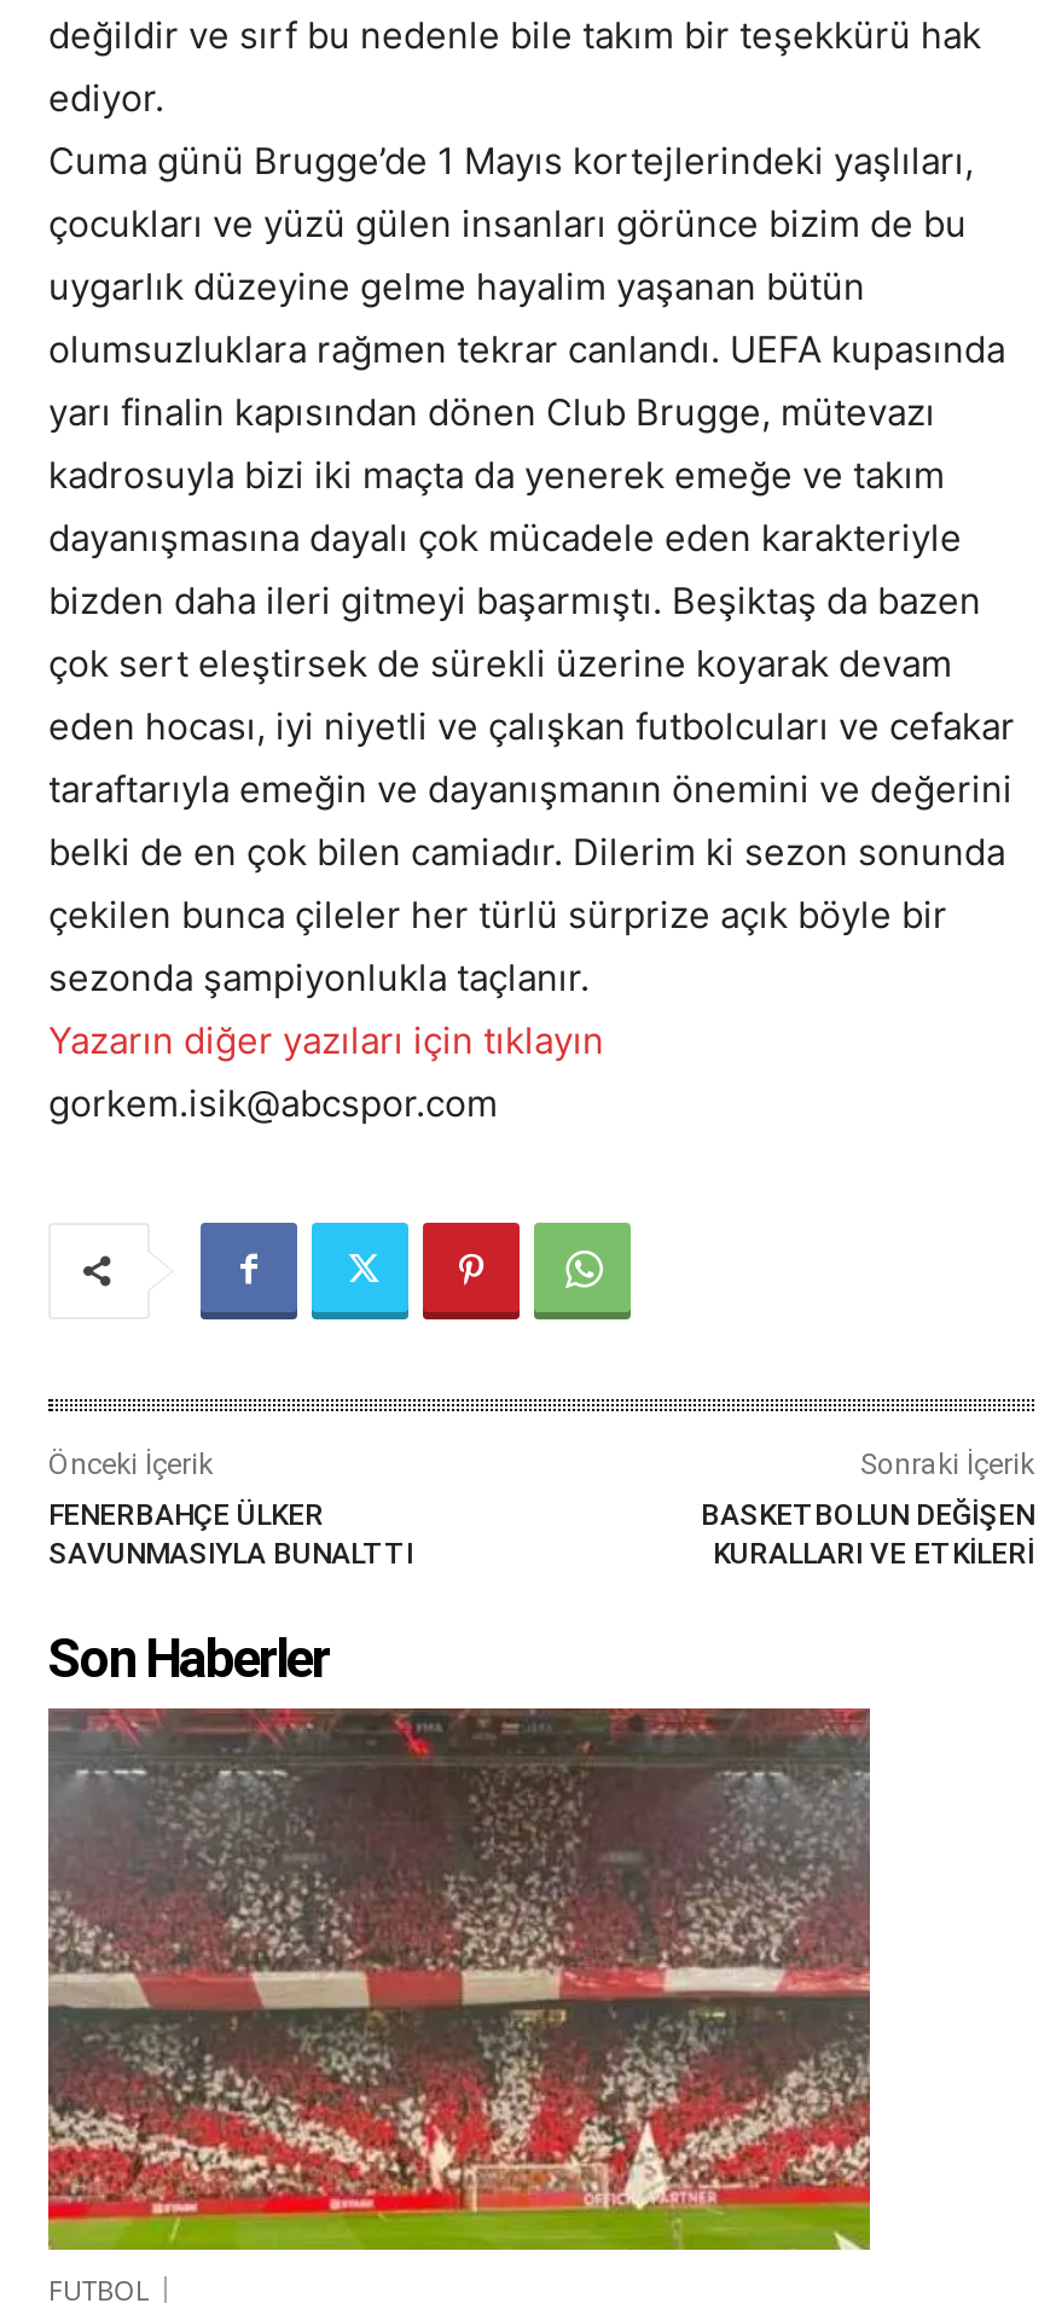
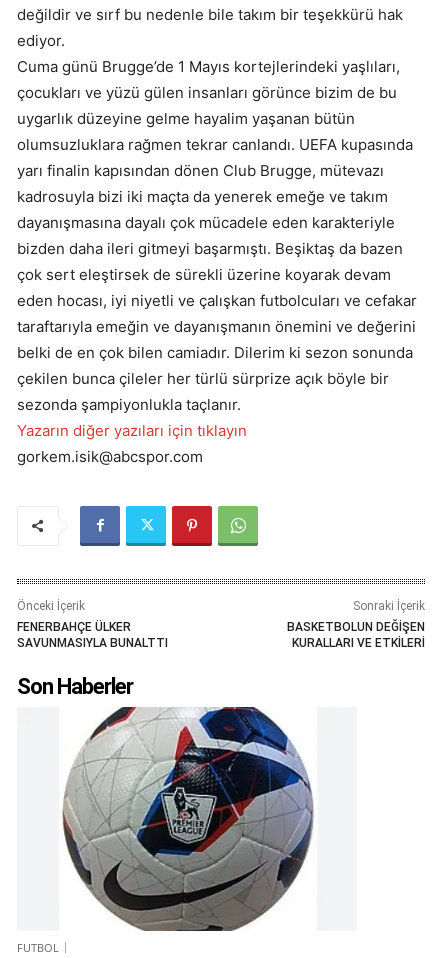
[46,1706,872,2252] [image] -> [17,707,357,932] [image]

